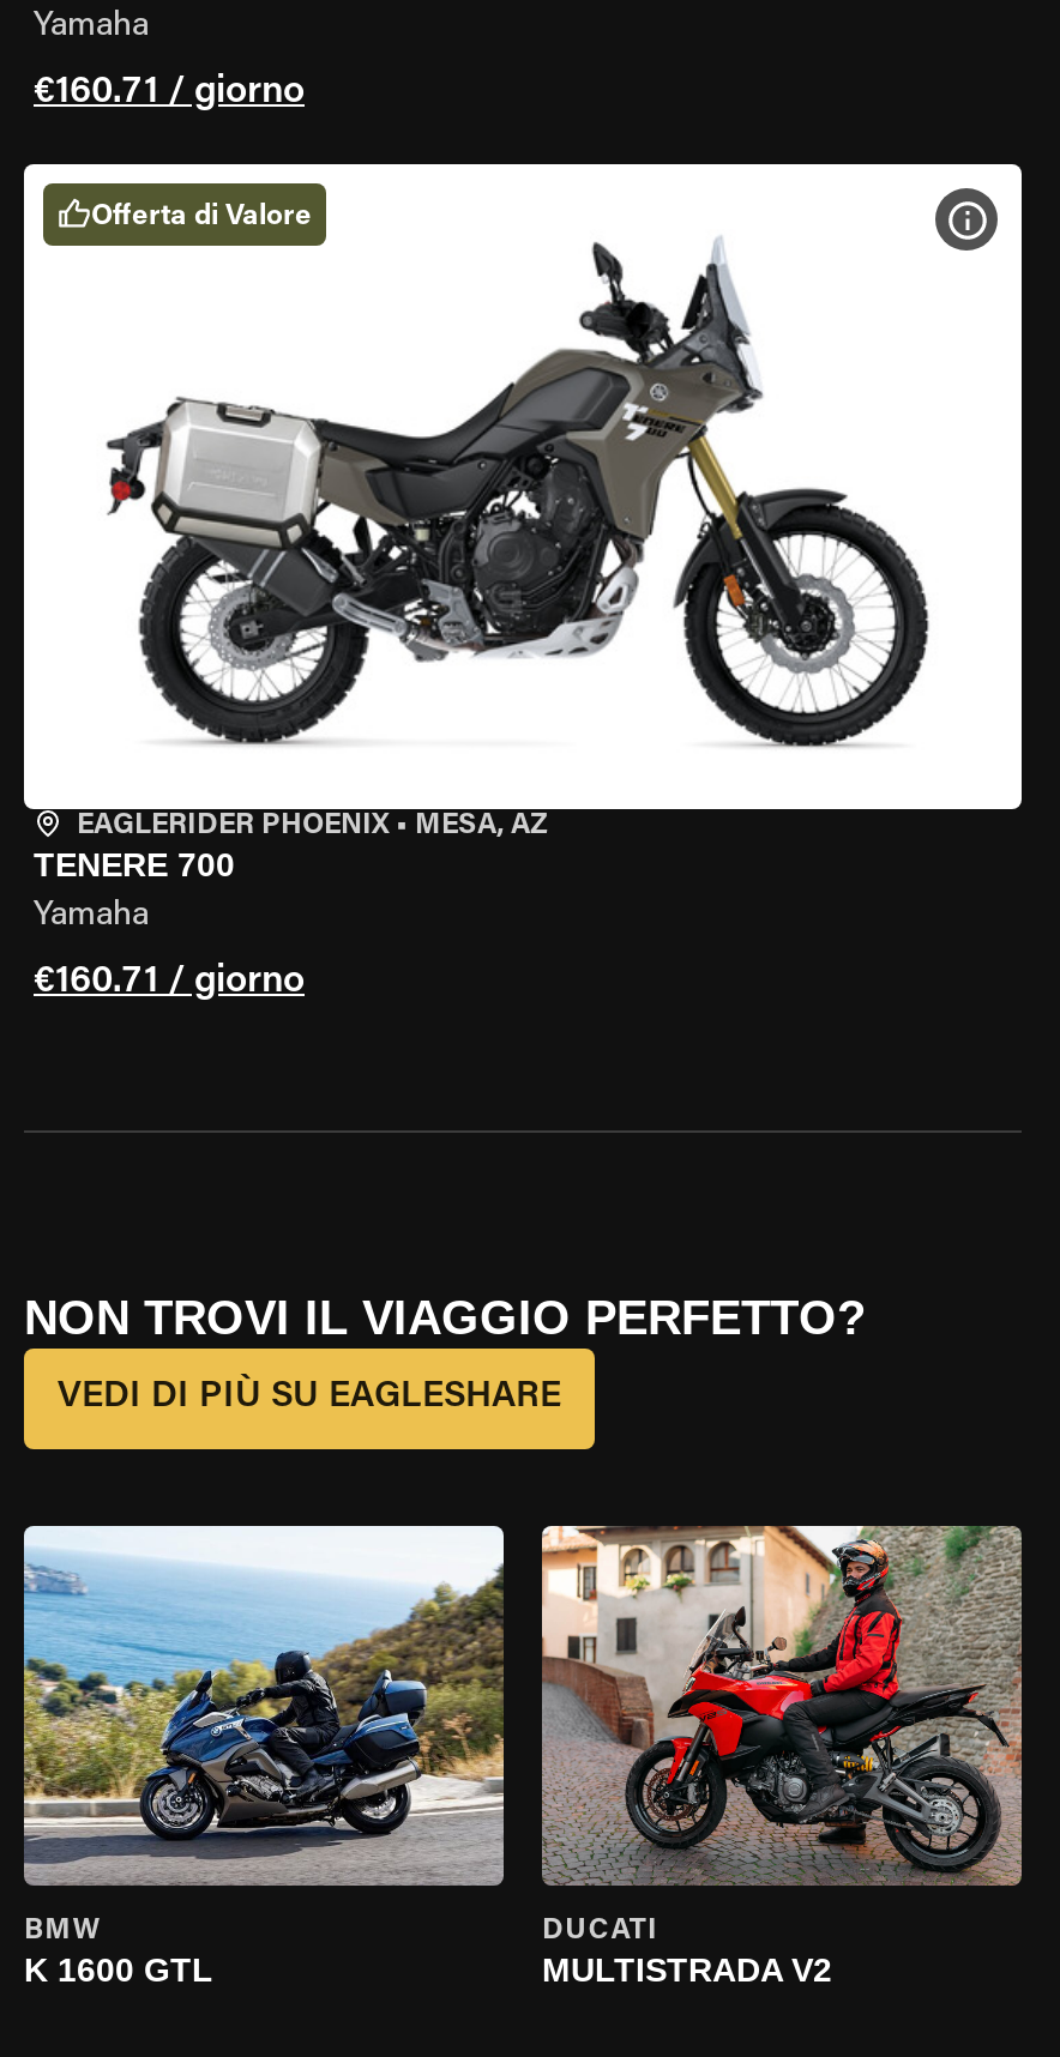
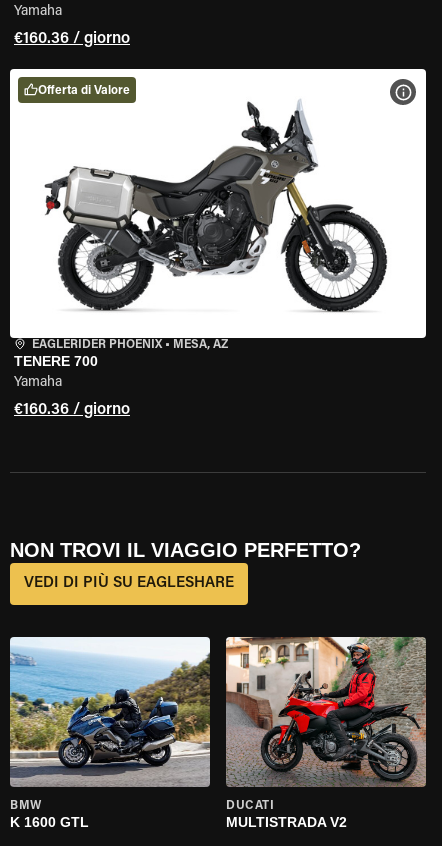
[34,73,305,111] €160.71 / giorno -> [14,31,130,47] €160.36 / giorno
[34,963,305,1001] €160.71 / giorno -> [14,402,130,418] €160.36 / giorno

